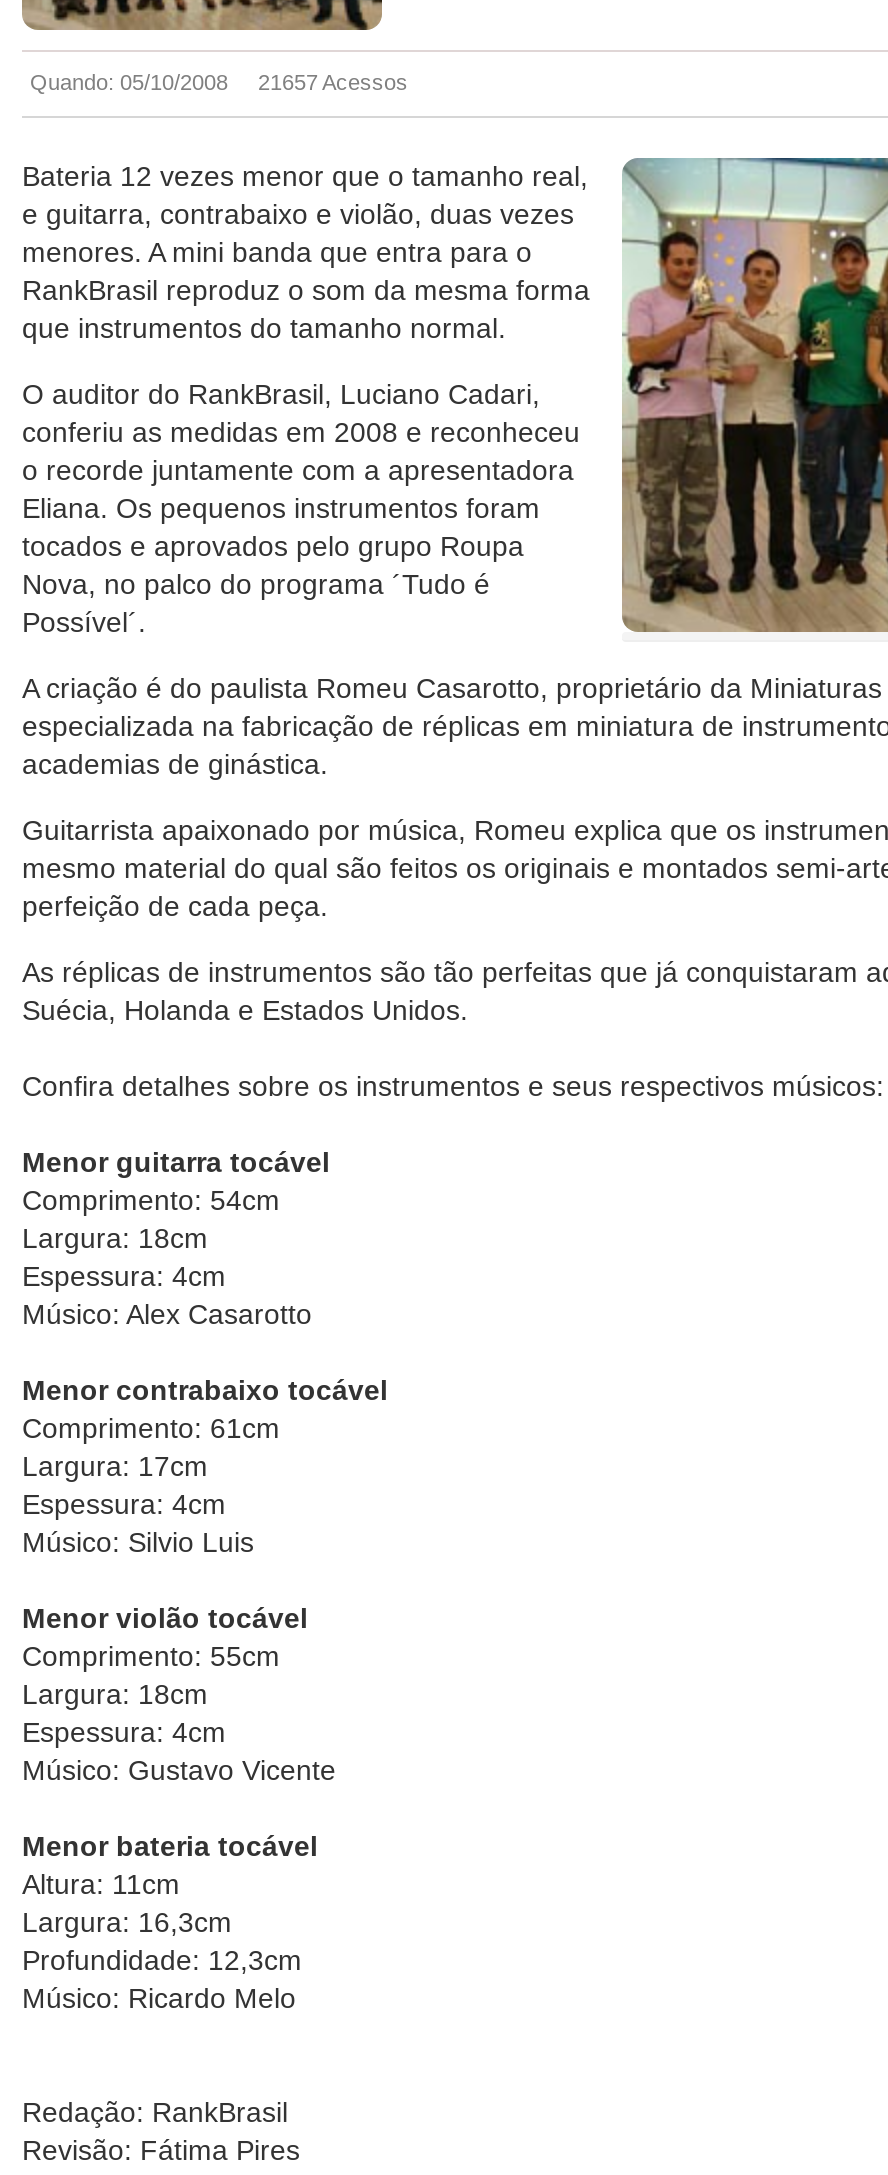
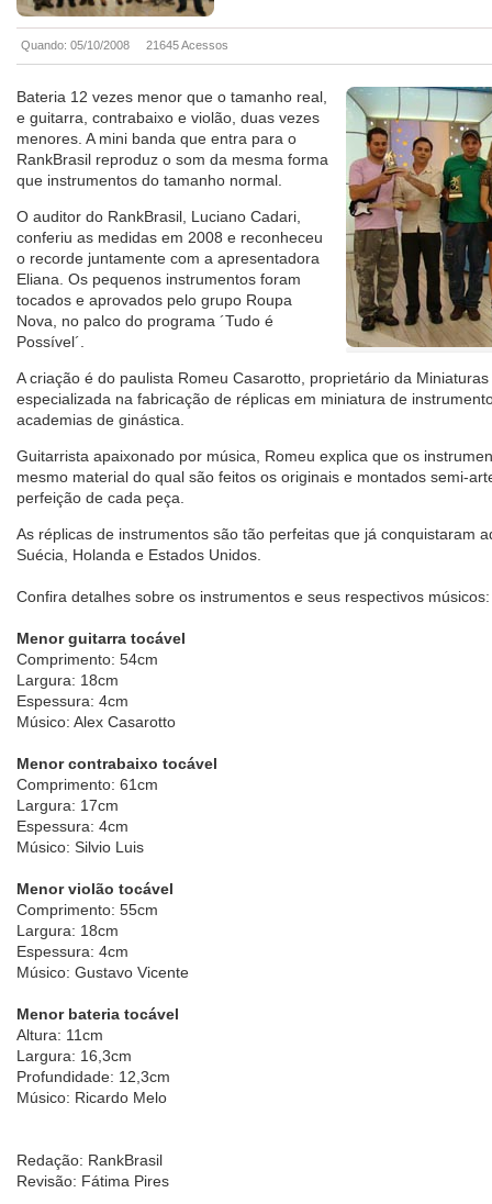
[30,70,408,94] Quando: 05/10/2008 21657 Acessos -> [21,39,228,52] Quando: 05/10/2008 21645 Acessos

